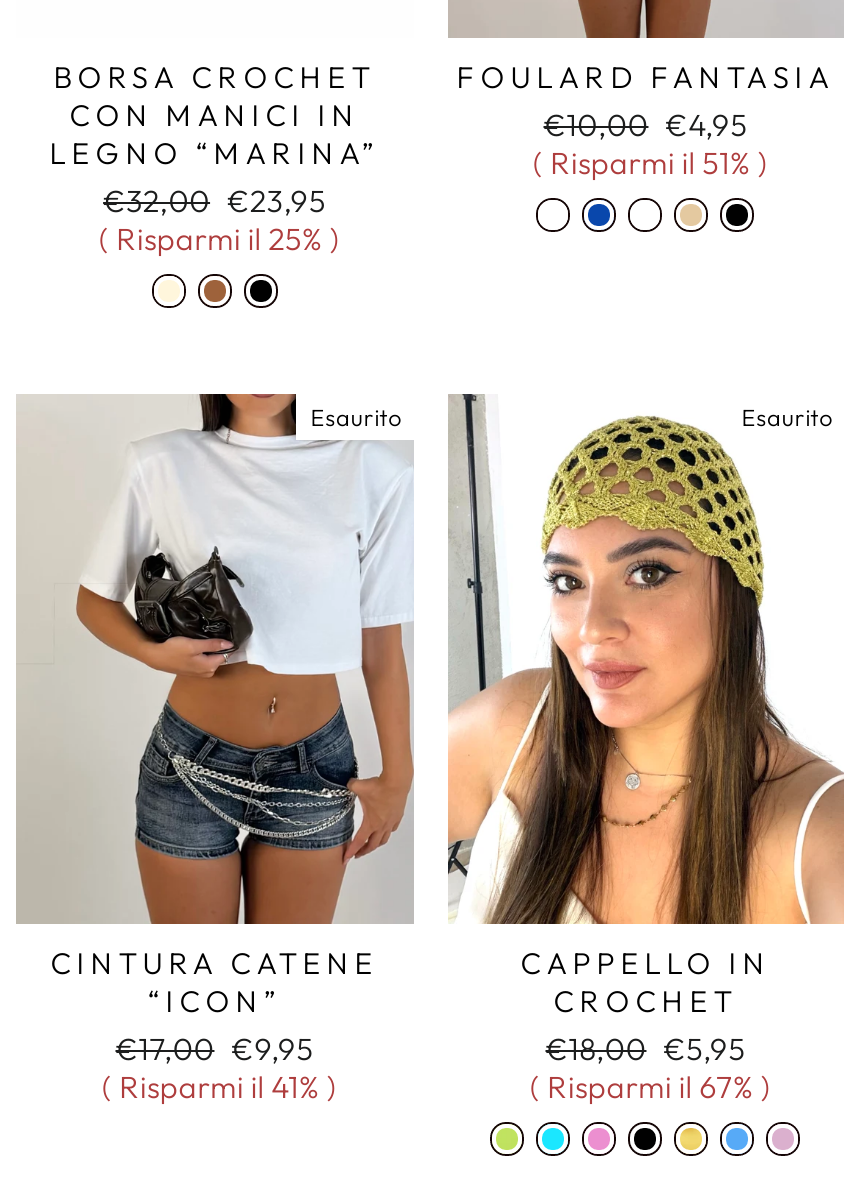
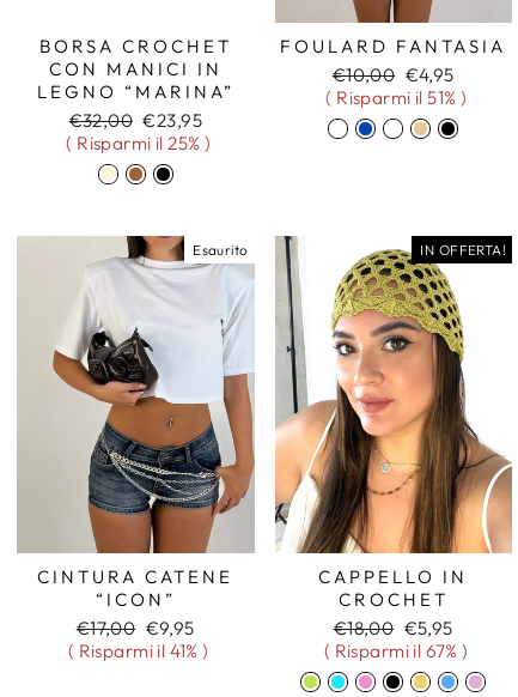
[741,403,834,433] Esaurito -> [420,241,506,259] IN OFFERTA!

